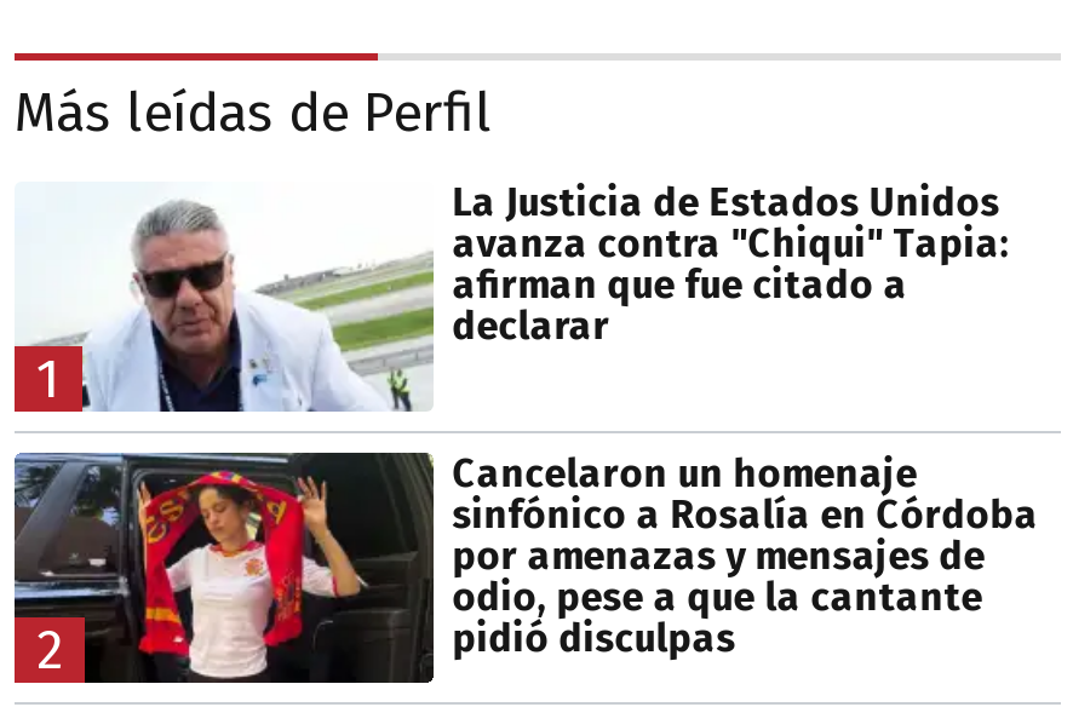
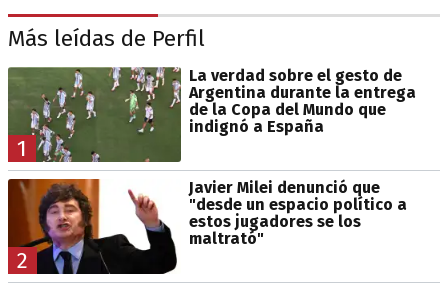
[15,178,1010,414] [image] | La Justicia de Estados Unidos | avanza contra "Chiqui" Tapia: | afirman que fue citado a | declarar -> [7,66,416,163] [image] | La verdad sobre el gesto de | Argentina durante la entrega | de la Copa del Mundo que | indignó a España
[12,450,1039,685] [image] | Cancelaron un homenaje | sinfónico a Rosalía en Córdoba | por amenazas y mensajes de | odio, pese a que la cantante | pidió disculpas -> [7,178,407,275] [image] | Javier Milei denunció que | "desde un espacio político a | estos jugadores se los | maltrató"

